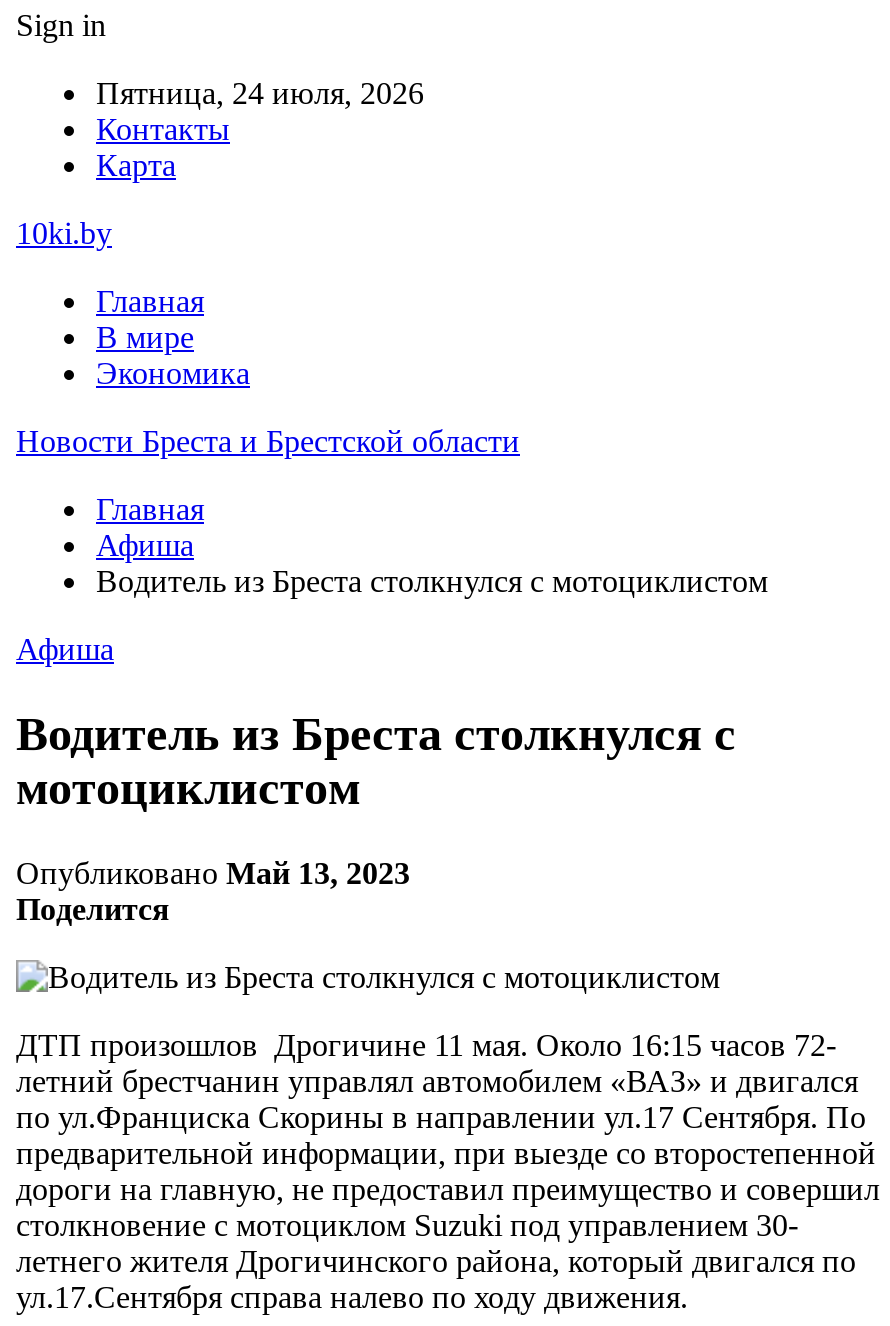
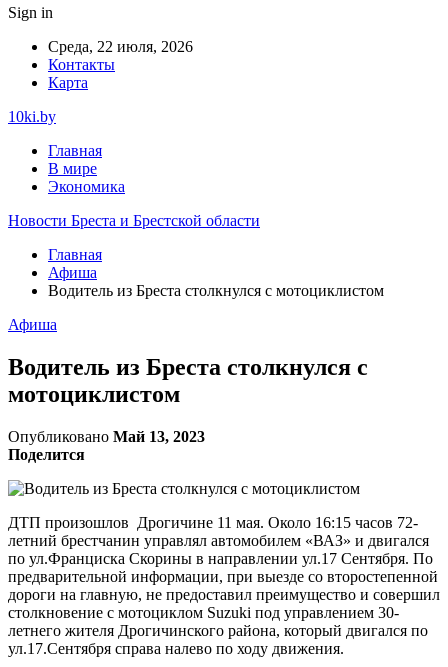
[96,76,424,110] Пятница, 24 июля, 2026 -> [48,38,193,55] Среда, 22 июля, 2026

